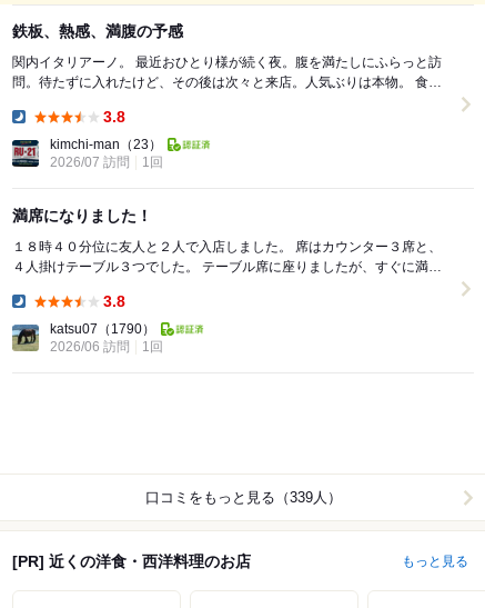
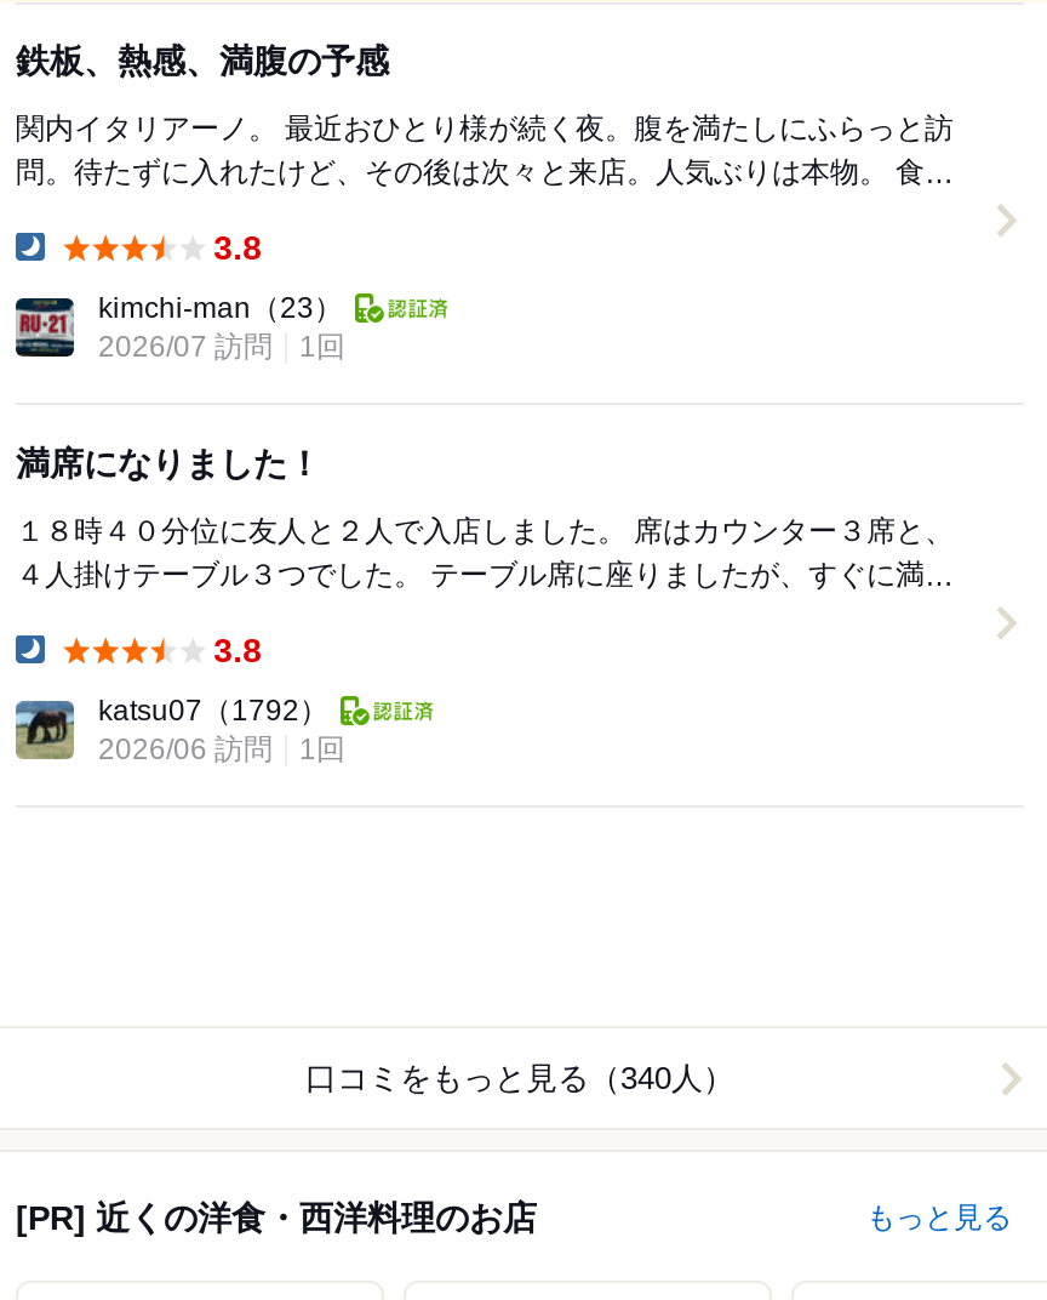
[50,322,155,337] katsu07（1790） -> [98,694,328,728] katsu07（1792）
[145,489,341,506] 口コミをもっと見る（339人） -> [305,1061,734,1097] 口コミをもっと見る（340人）

